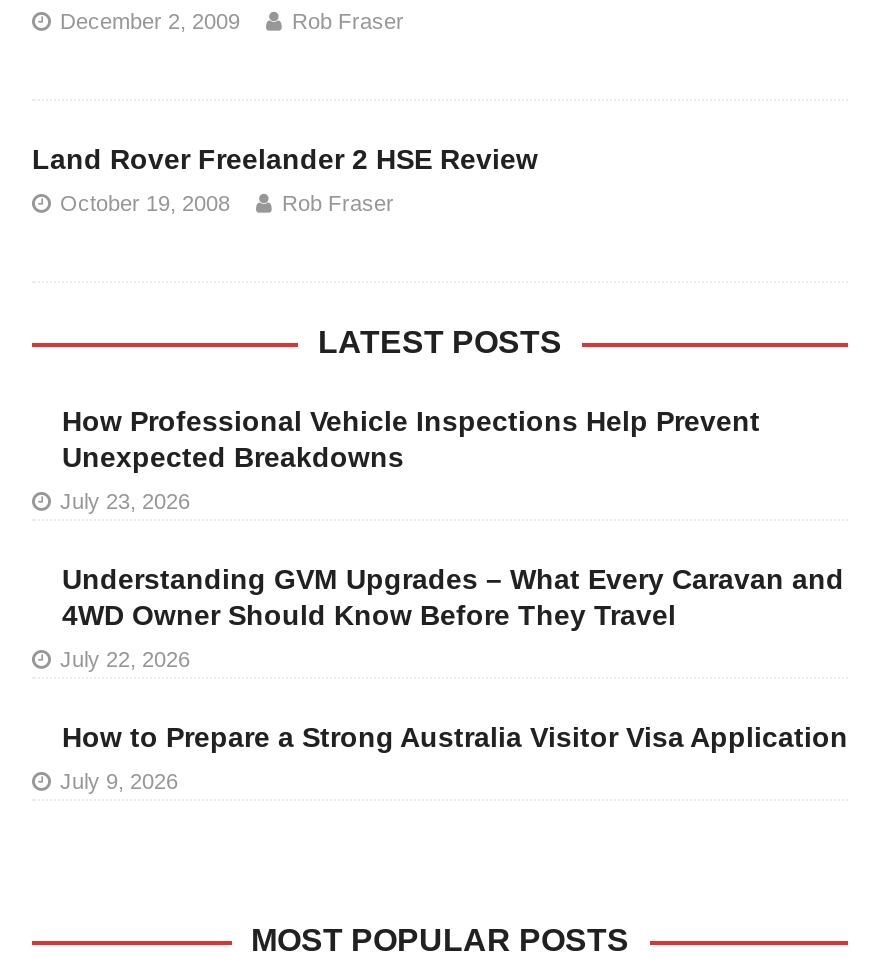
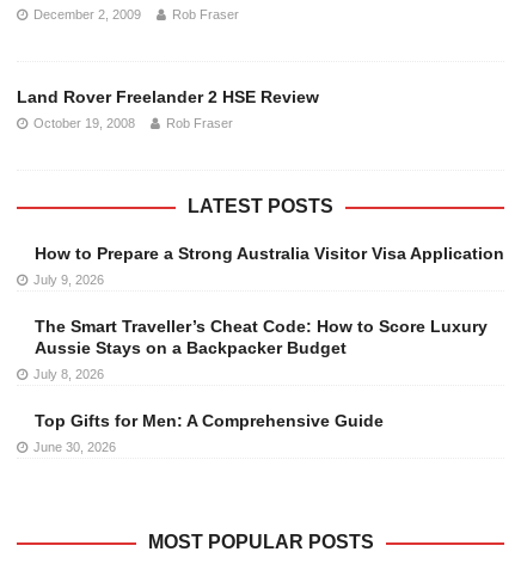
[60,405,844,671] How Professional Vehicle Inspections Help Prevent | Unexpected Breakdowns | July 23, 2026 | Understanding GVM Upgrades – What Every Caravan and | 4WD Owner Should Know Before They Travel | July 22, 2026 -> none
moved [60,721,848,793] -> [33,244,504,287]: How to Prepare a Strong Australia Visitor Visa Application | July 9, 2026
none -> [33,317,488,454] The Smart Traveller’s Cheat Code: How to Score Luxury | Aussie Stays on a Backpacker Budget | July 8, 2026 | Top Gifts for Men: A Comprehensive Guide | June 30, 2026

